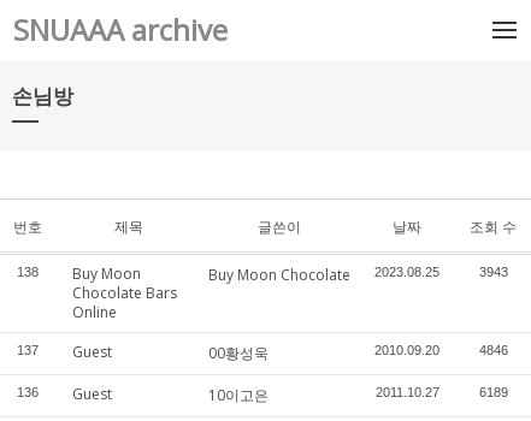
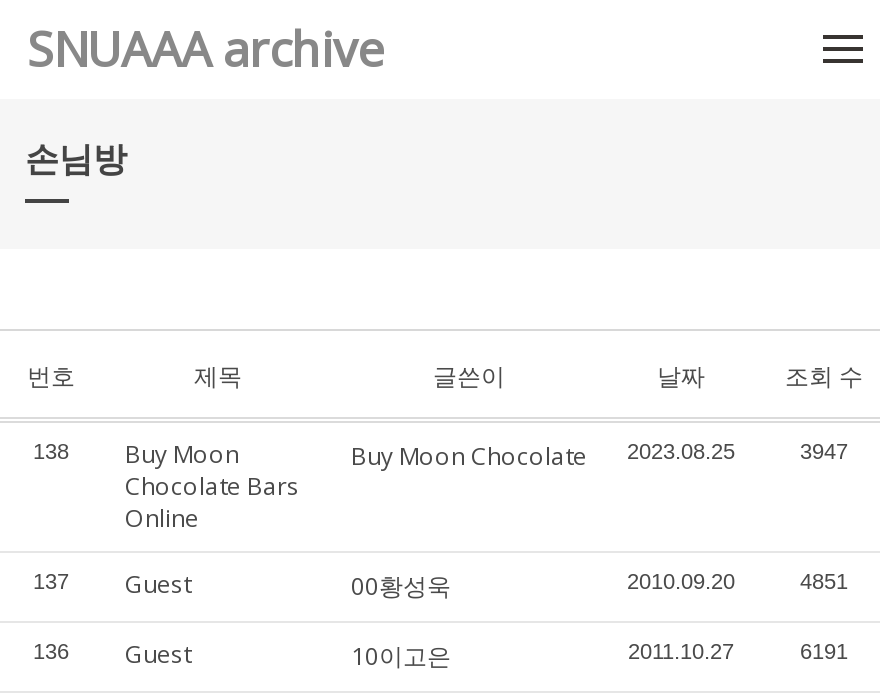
[479,265,508,279] 3943 -> [800,439,848,463] 3947
[479,343,508,357] 4846 -> [800,569,848,593] 4851
[479,385,508,399] 6189 -> [800,639,848,663] 6191

